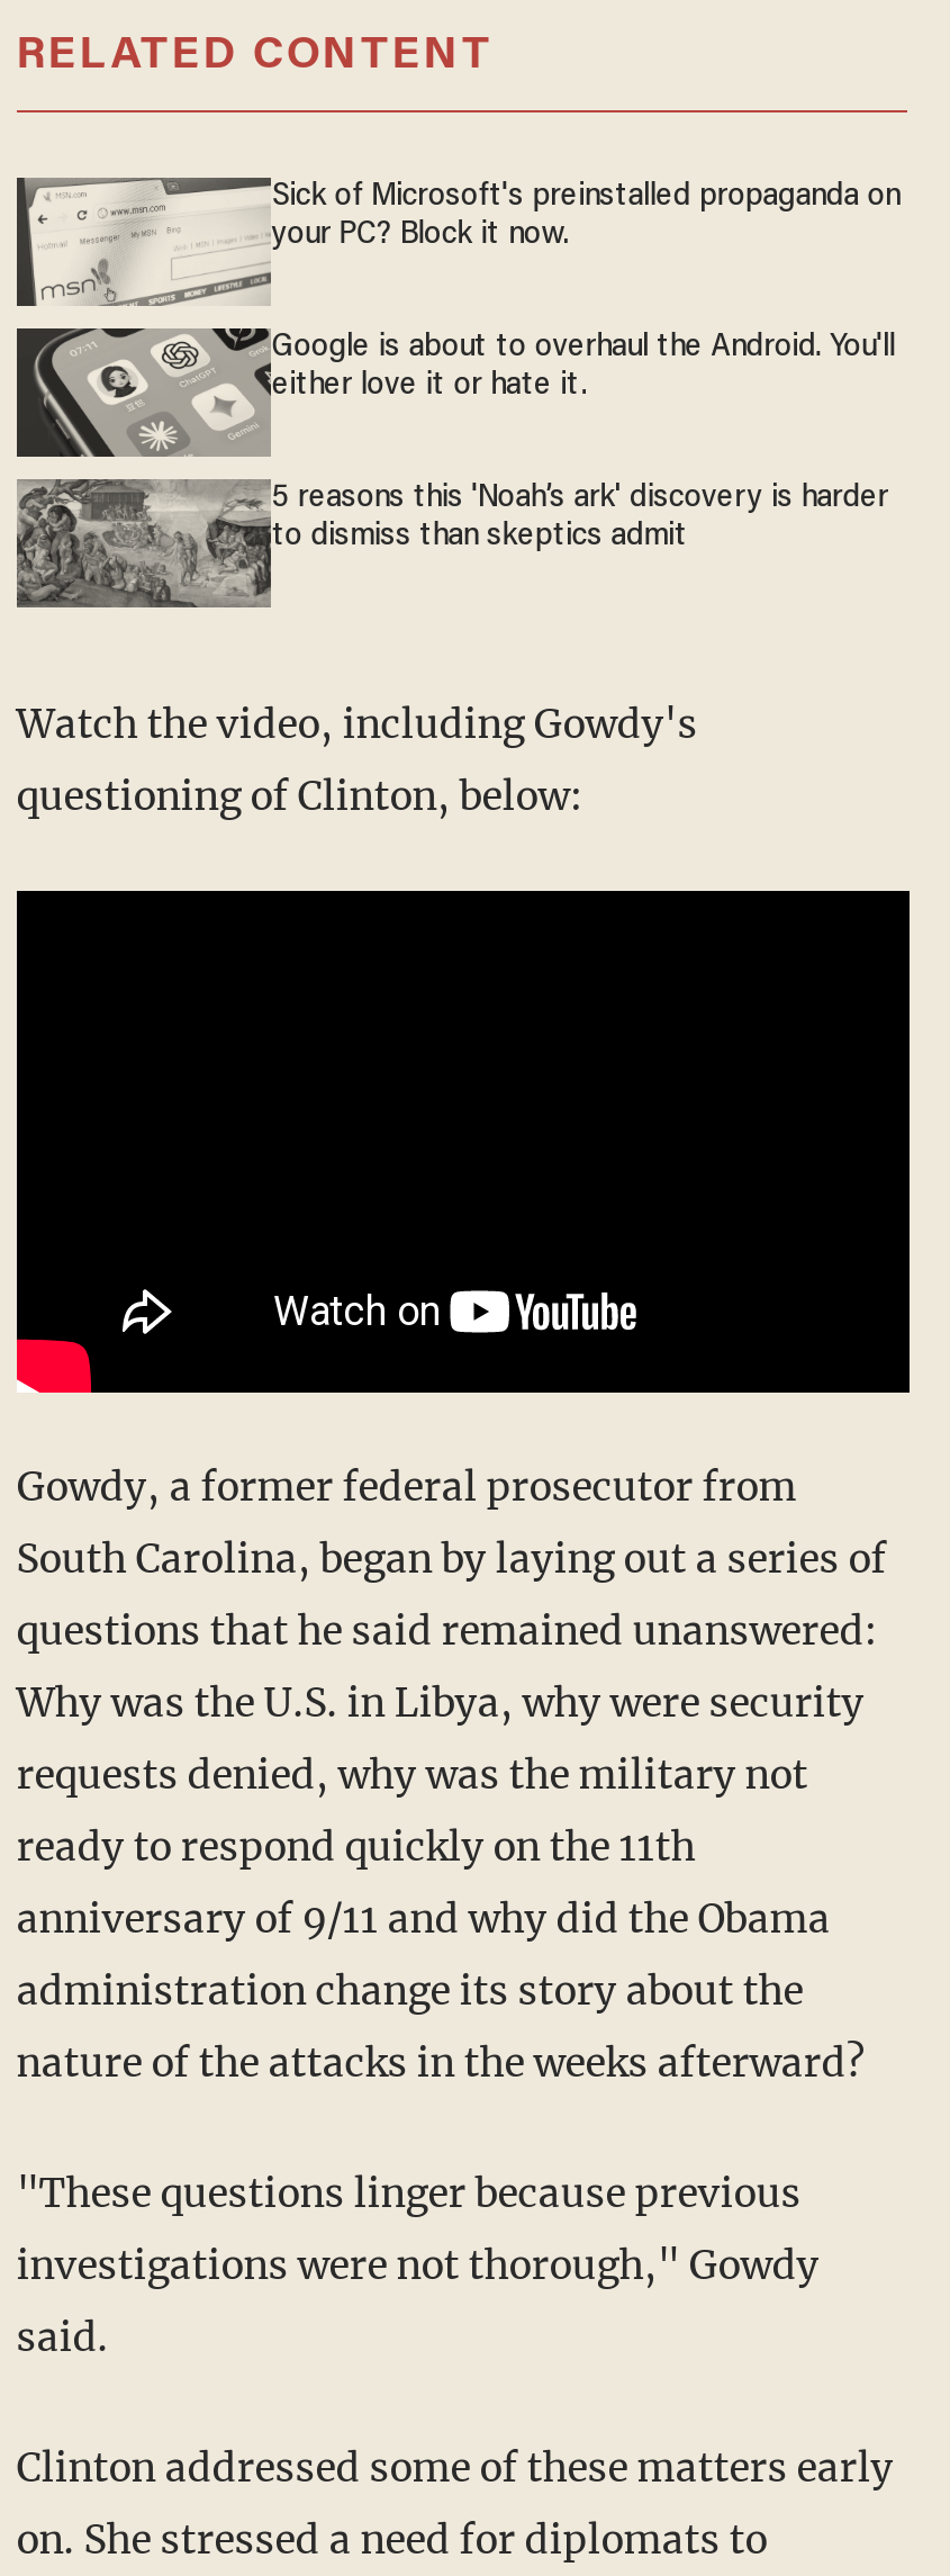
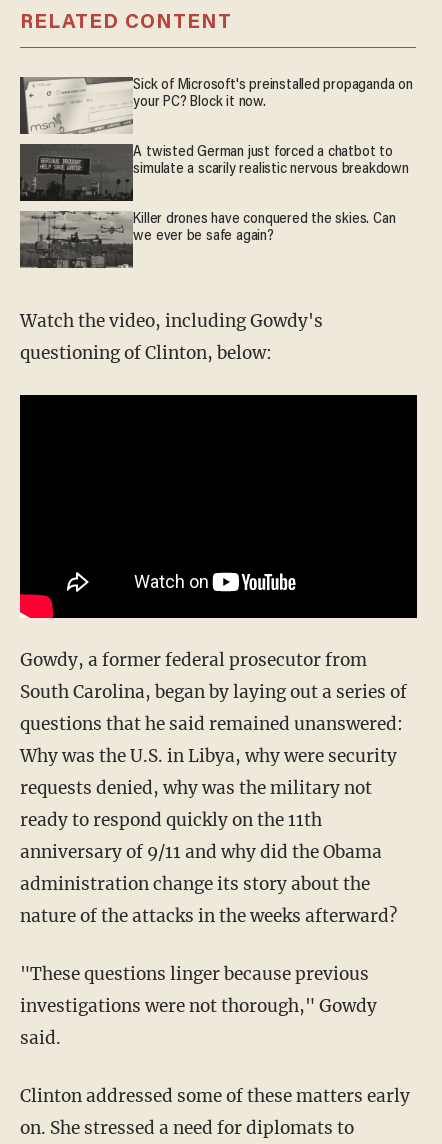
[21,327,895,458] [image] | Google is about to overhaul the Android. You'll | either love it or hate it. -> [23,144,409,202] [image] | A twisted German just forced a chatbot to | simulate a scarily realistic nervous breakdown
[17,480,888,606] [image] | 5 reasons this 'Noah’s ark' discovery is harder | to dismiss than skeptics admit -> [21,212,395,267] [image] | Killer drones have conquered the skies. Can | we ever be safe again?

